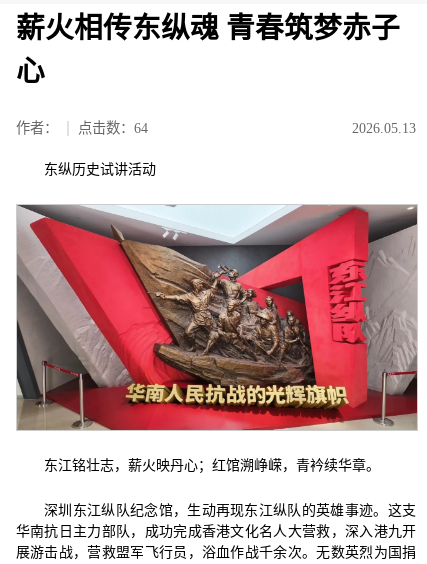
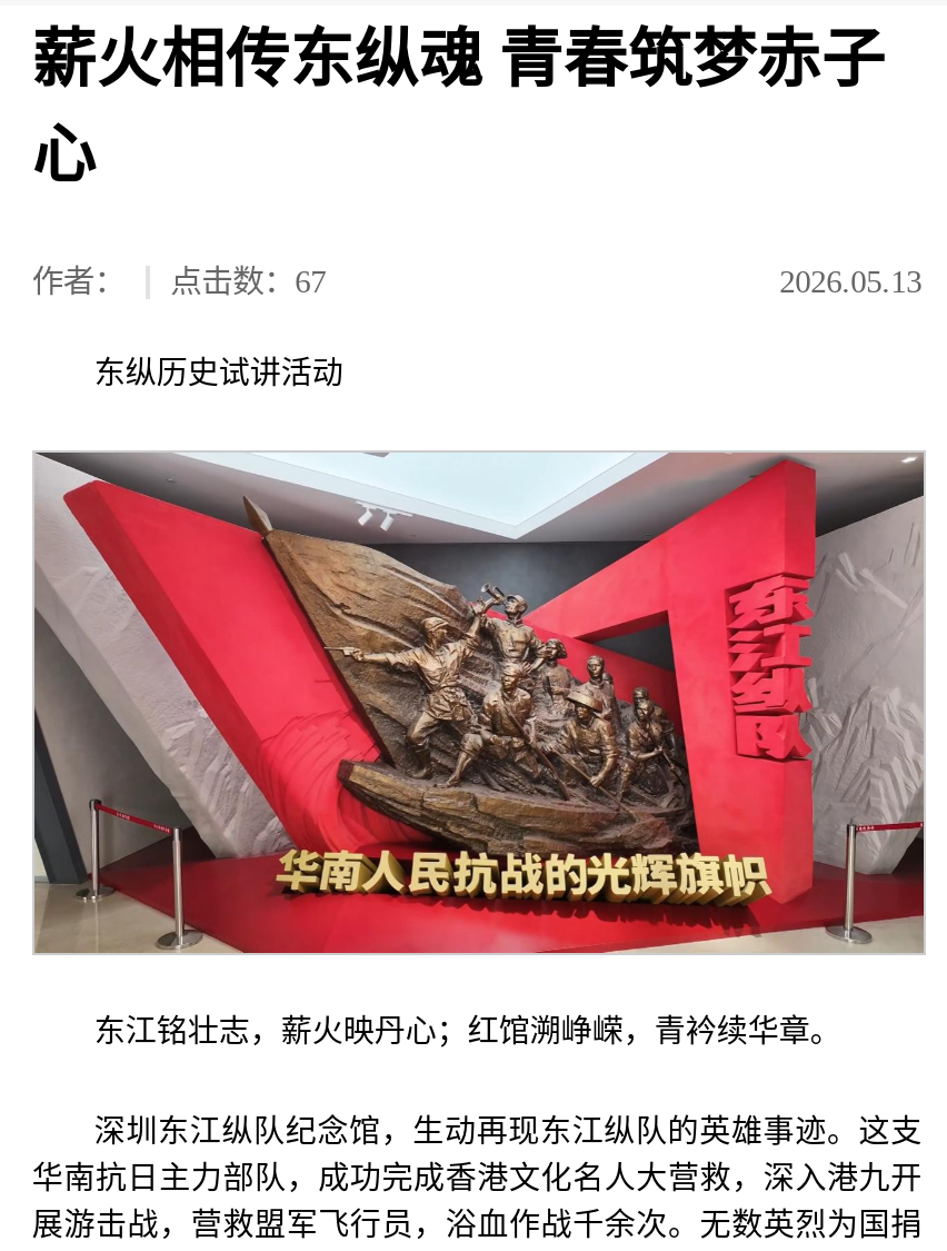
[16,120,148,136] 作者： 点击数：64 -> [32,263,326,299] 作者： 点击数：67

